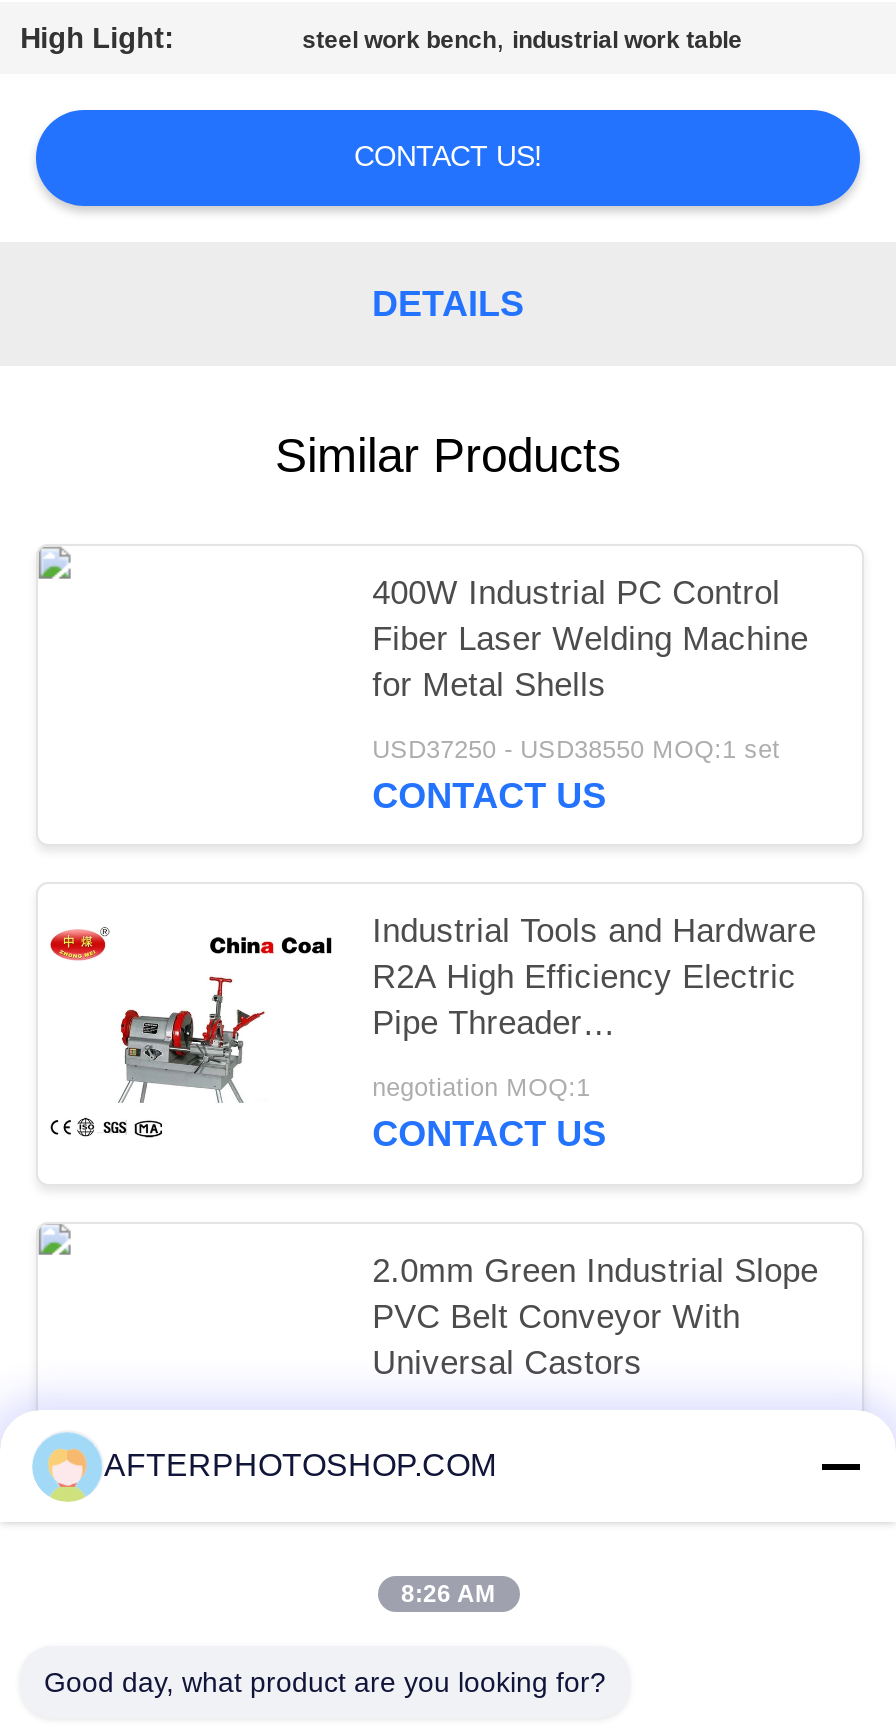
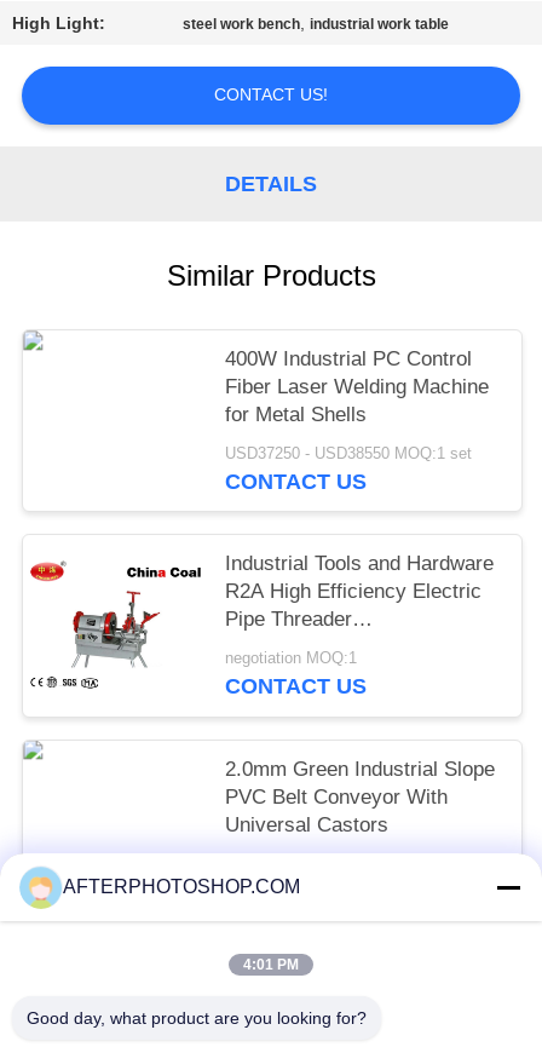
[401,1580,495,1608] 8:26 AM -> [243,956,299,973] 4:01 PM

